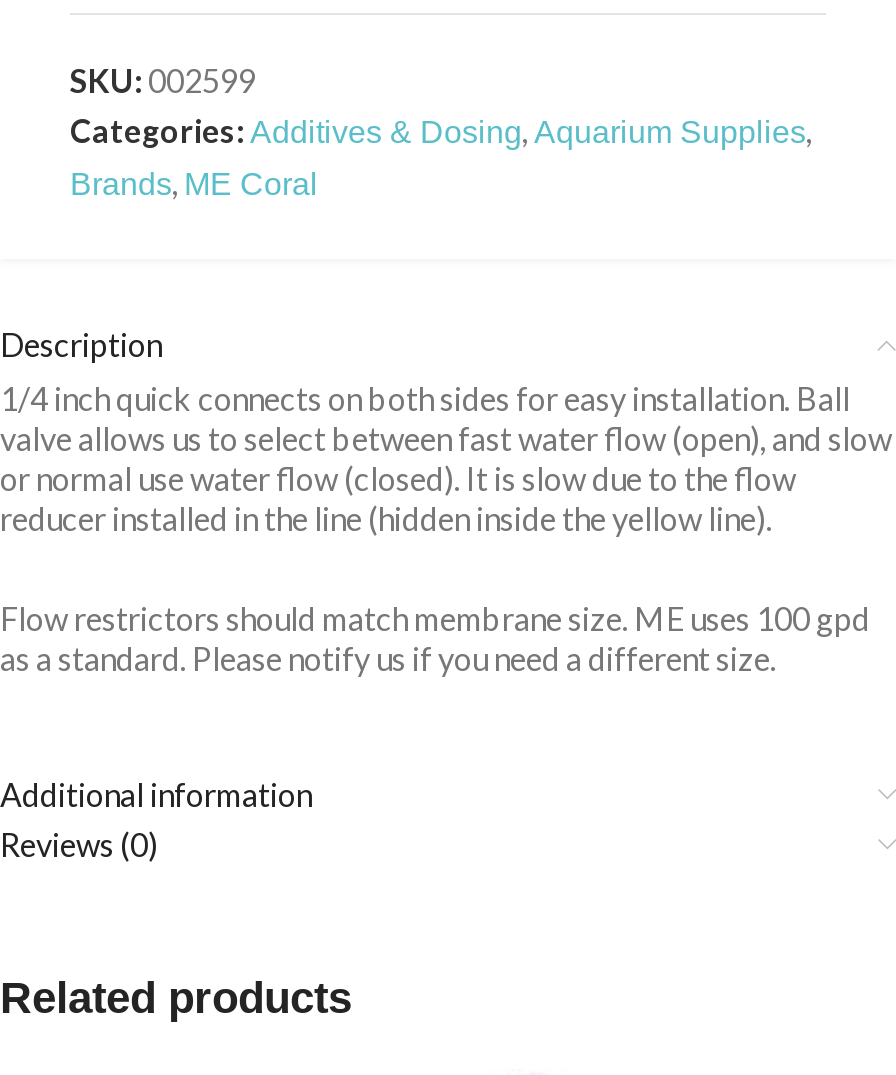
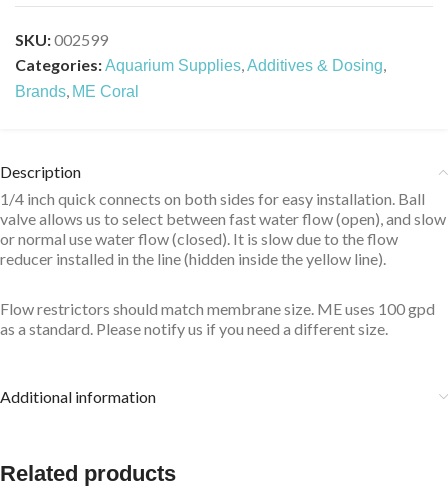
[70,111,812,149] Categories: Additives & Dosing, Aquarium Supplies, -> [15,55,386,74] Categories: Aquarium Supplies, Additives & Dosing,
[0,825,158,863] Reviews (0) -> none

